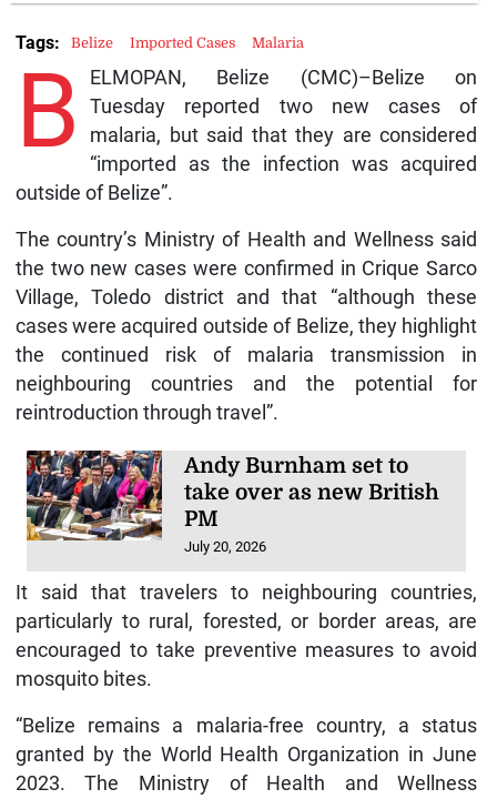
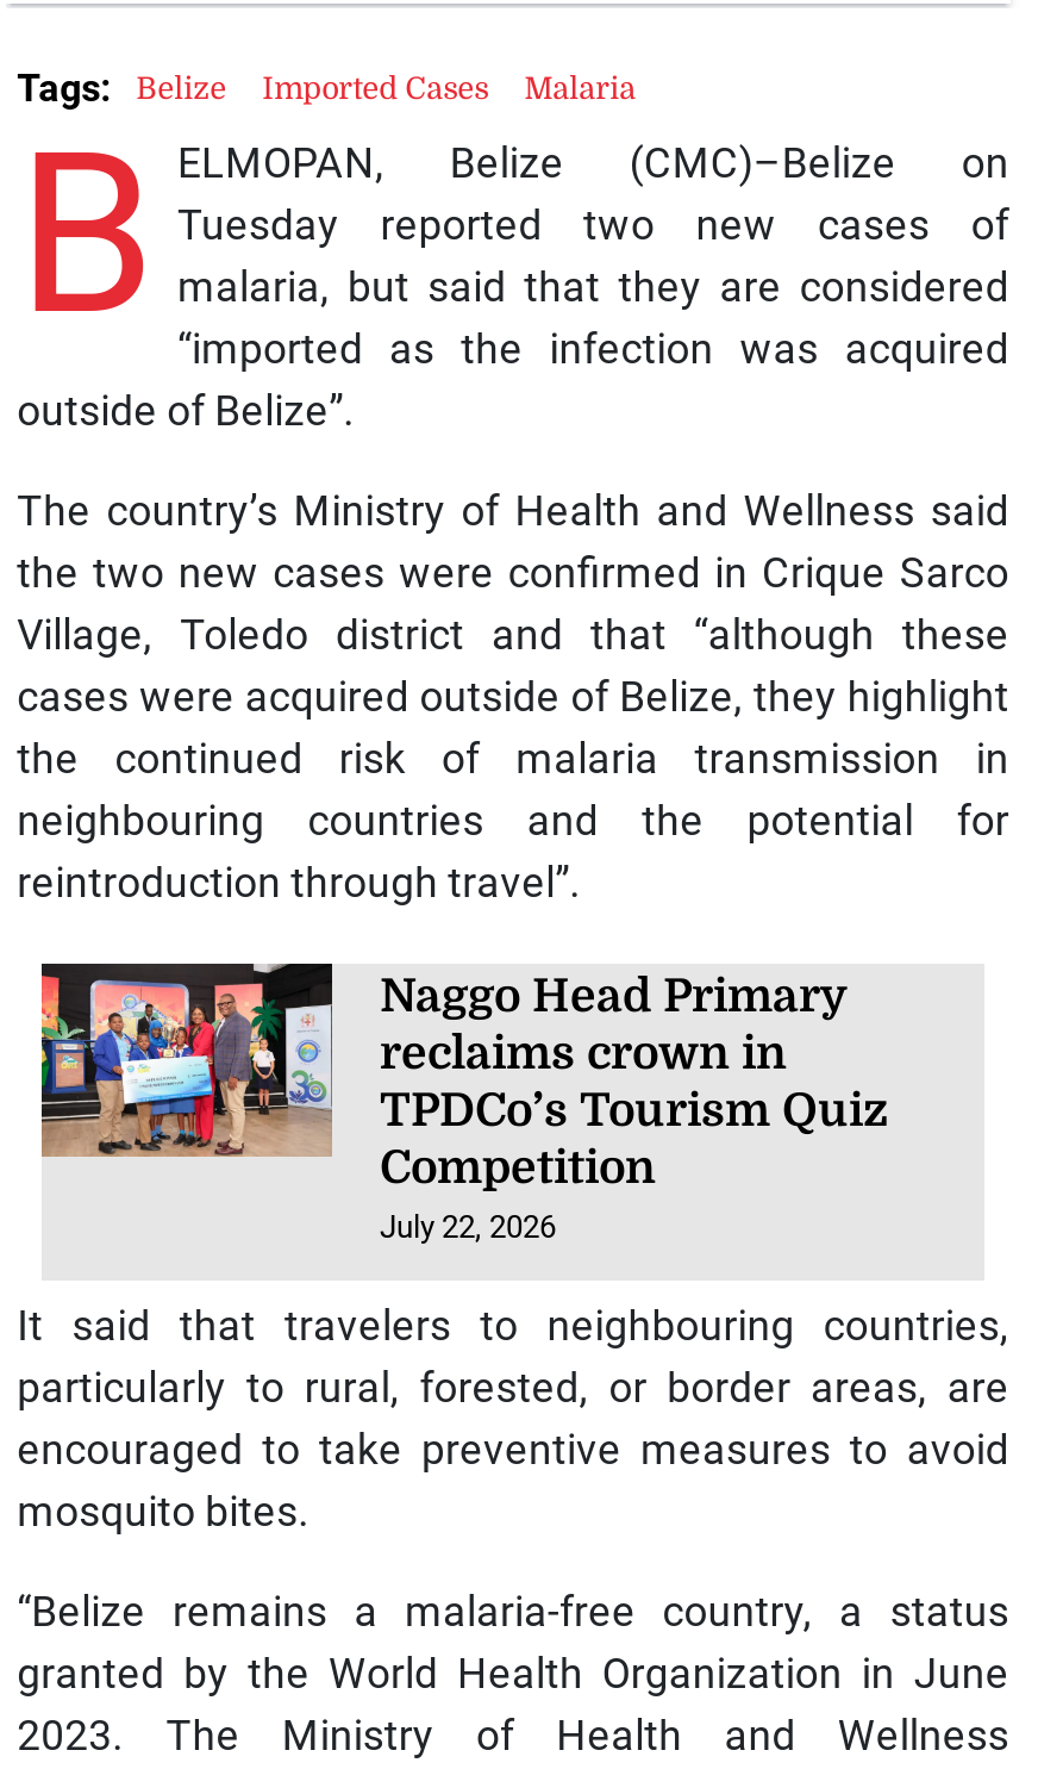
[26,449,439,555] [image] | Andy Burnham set to | take over as new British | PM | July 20, 2026 -> [39,961,889,1244] [image] | Naggo Head Primary | reclaims crown in | TPDCo’s Tourism Quiz | Competition | July 22, 2026

